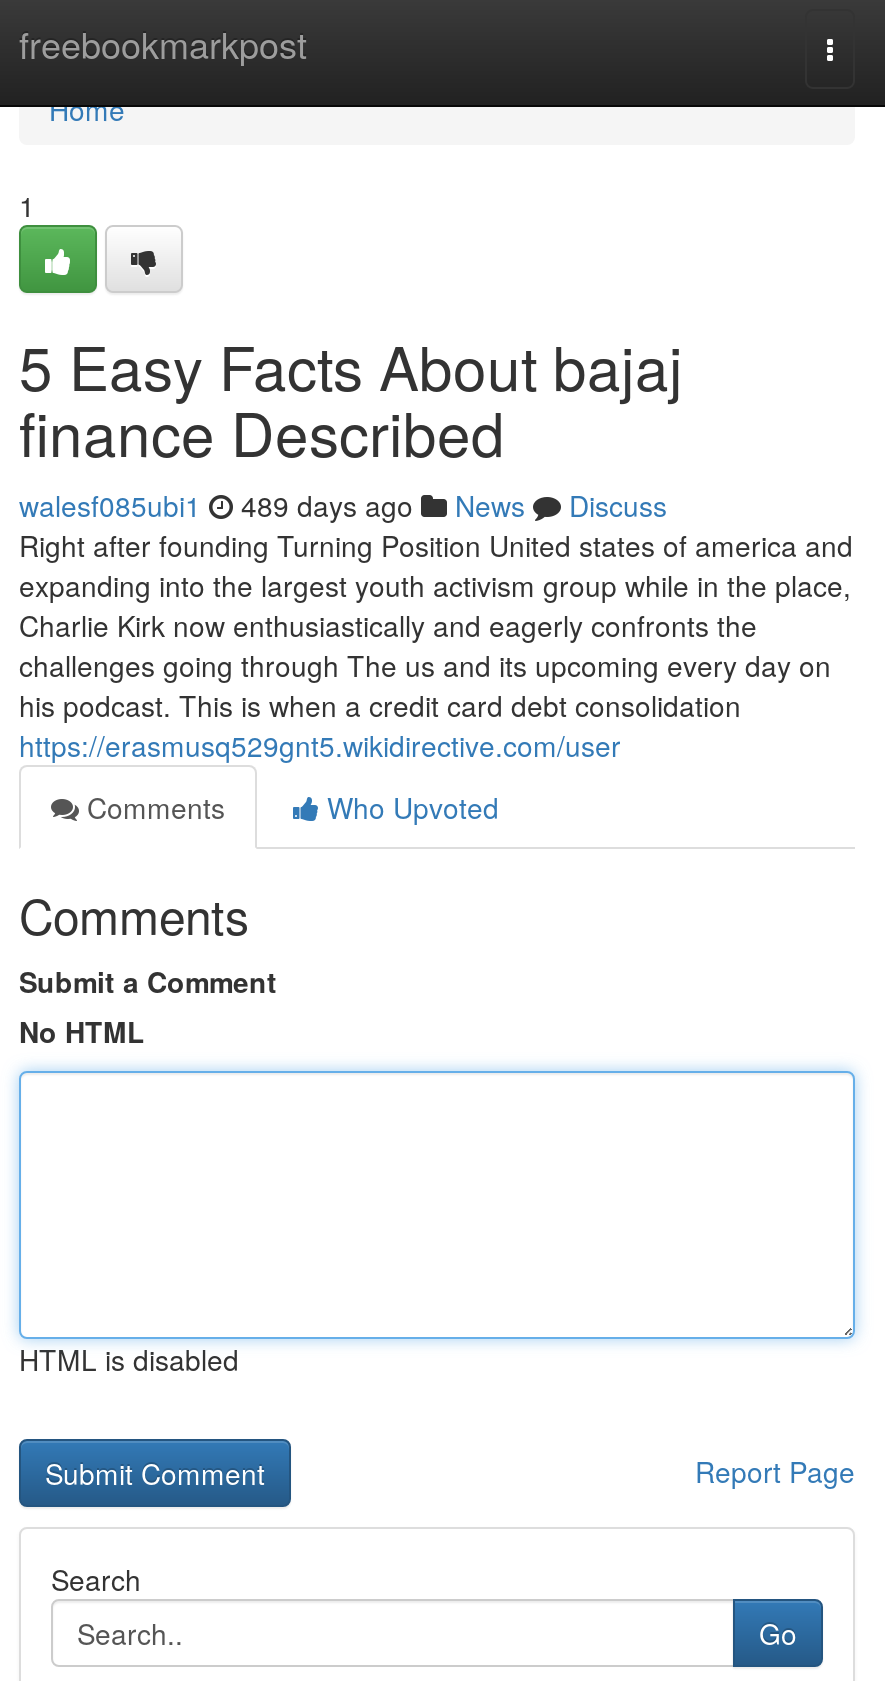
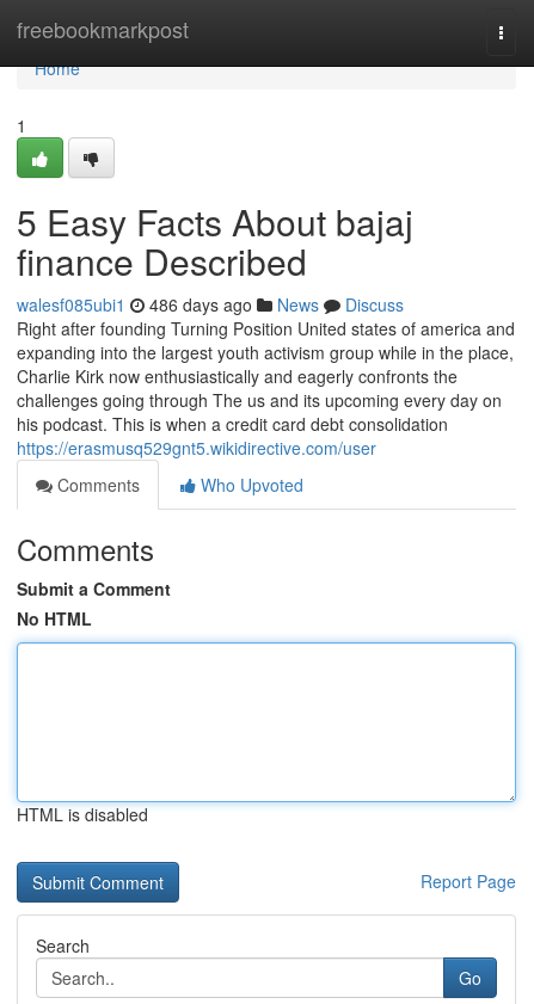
[19,485,667,525] walesf085ubi1 489 days ago News Discuss -> [17,292,404,316] walesf085ubi1 486 days ago News Discuss

